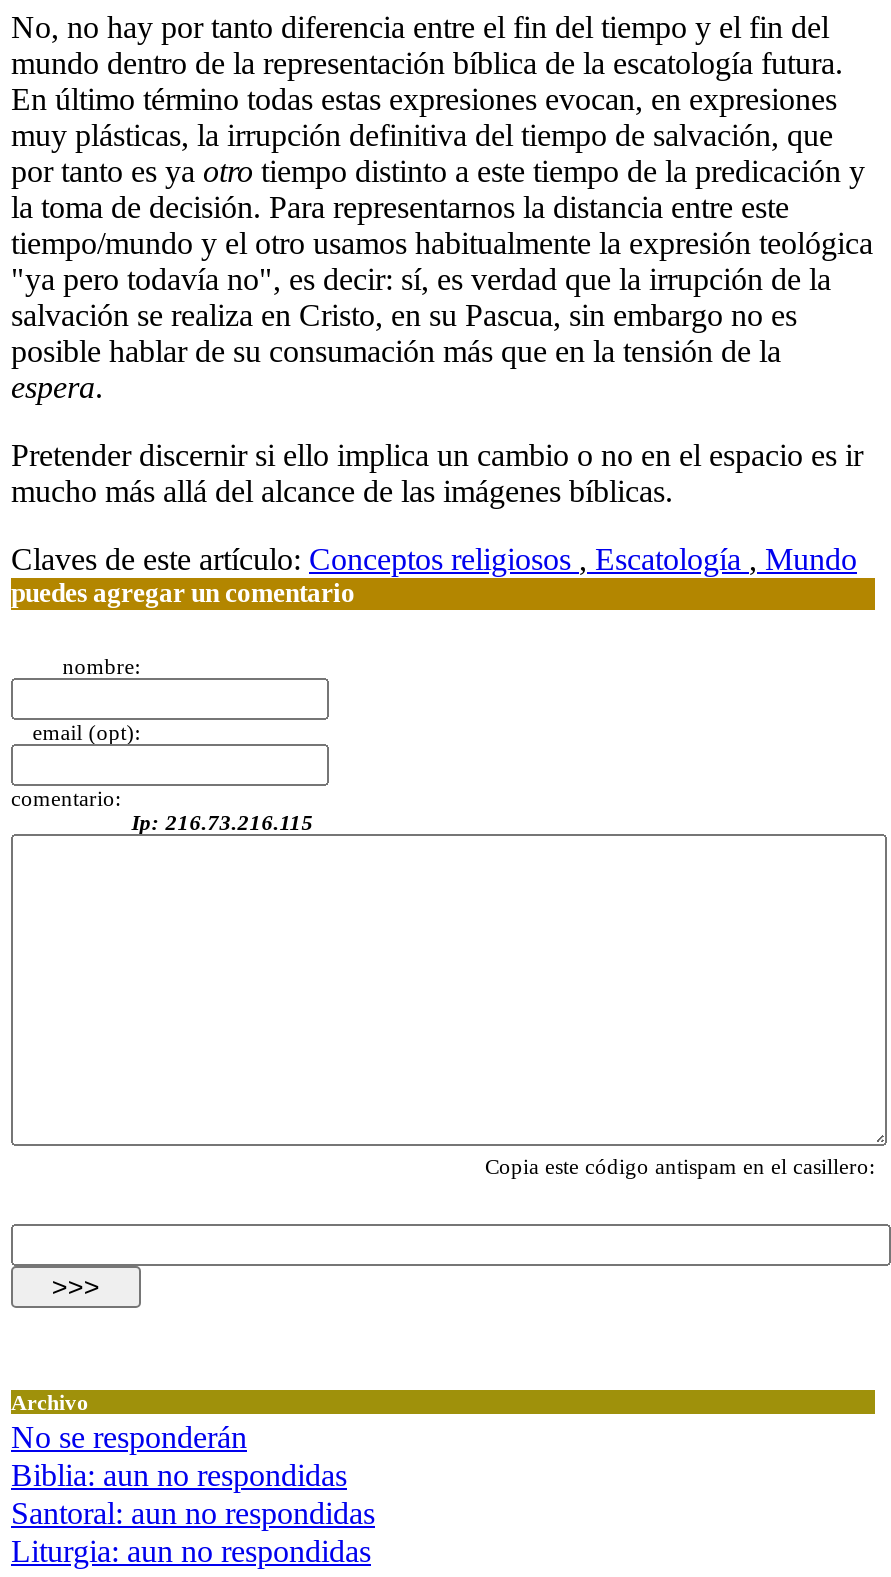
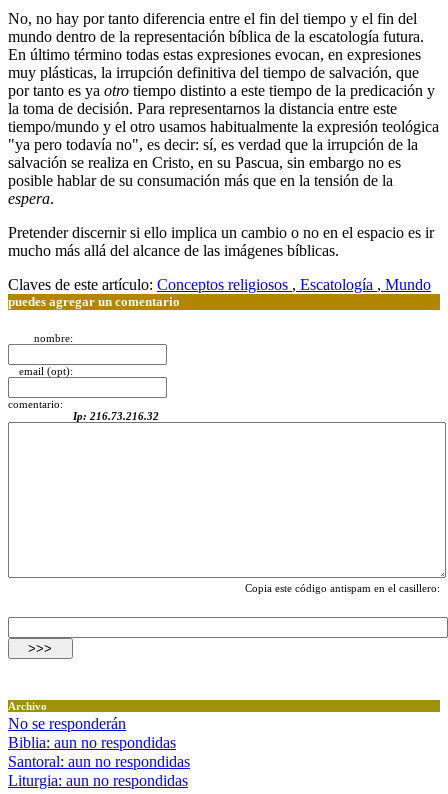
[131,809,313,833] Ip: 216.73.216.115 -> [73,410,159,422] Ip: 216.73.216.32

